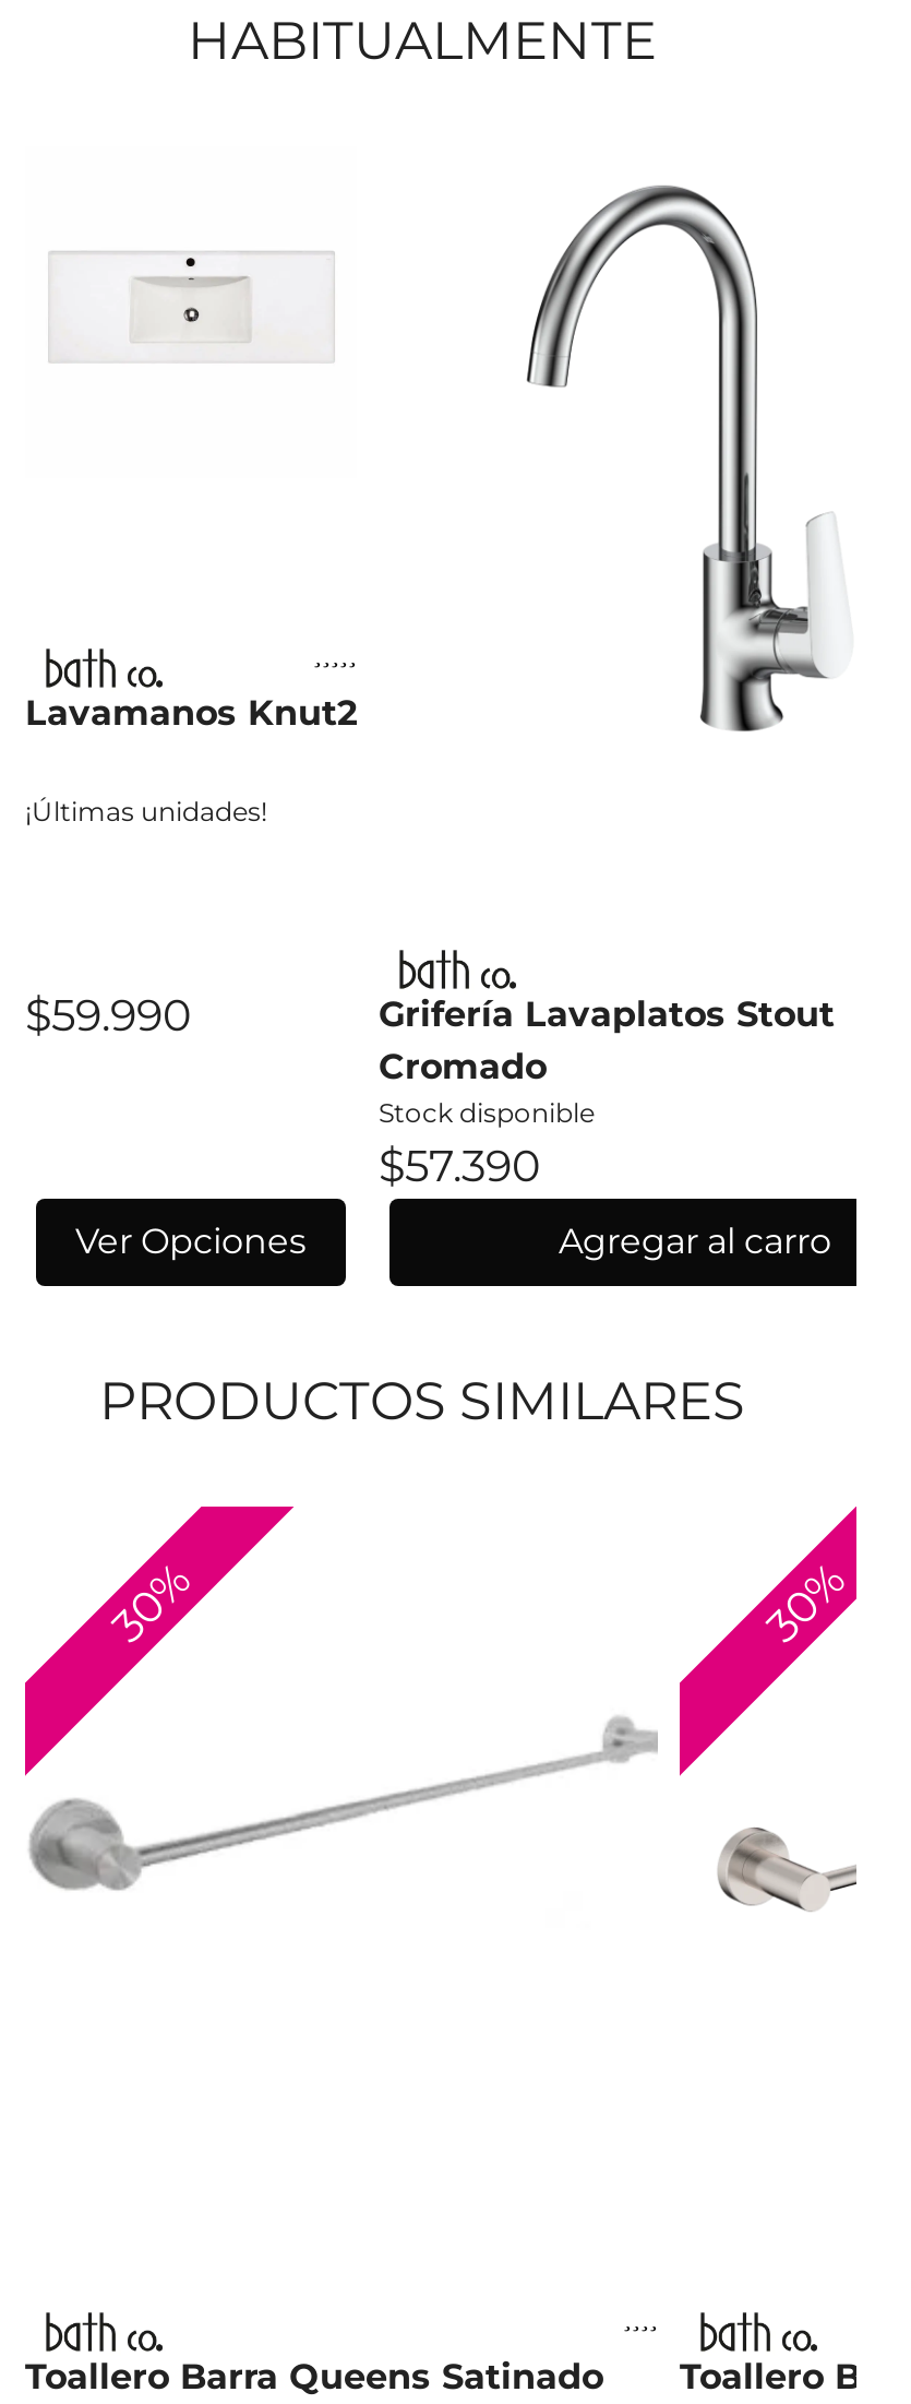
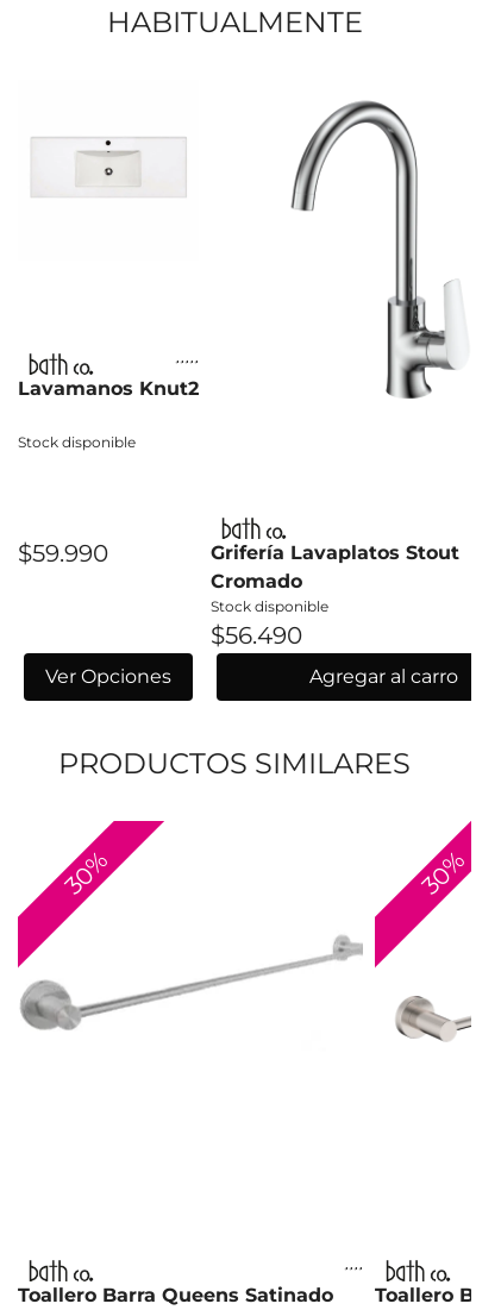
[25,795,267,828] ¡Últimas unidades! -> [18,433,136,451] Stock disponible
[379,1140,540,1192] $57.390 -> [211,621,302,650] $56.490

